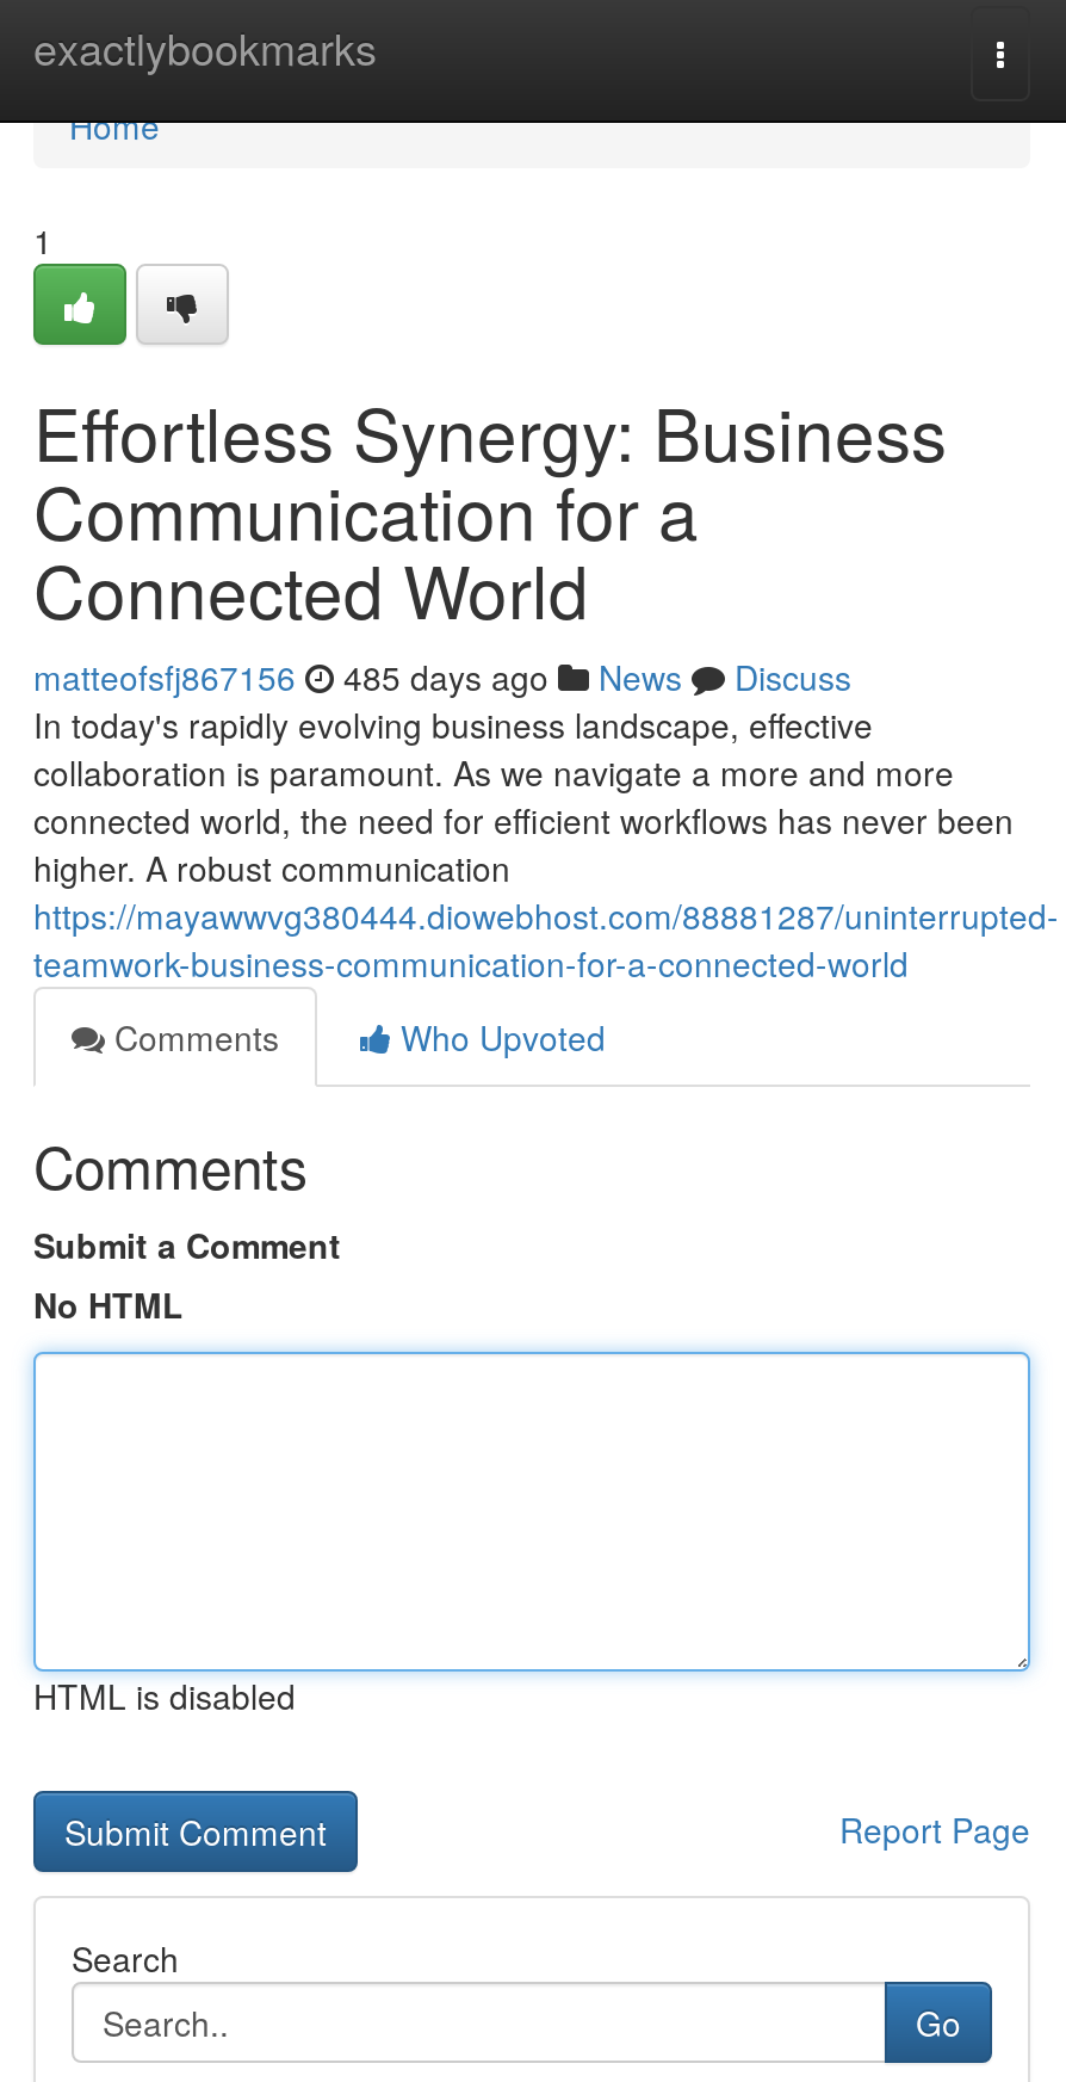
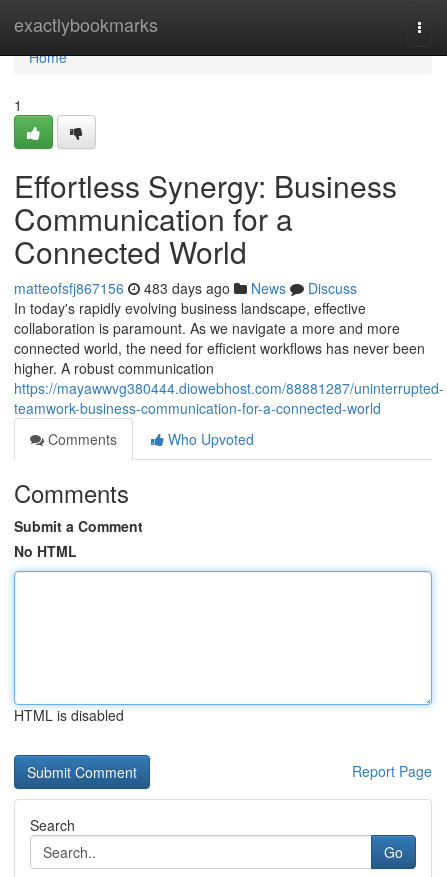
[33,653,851,700] matteofsfj867156 485 days ago News Discuss -> [14,278,357,298] matteofsfj867156 483 days ago News Discuss

